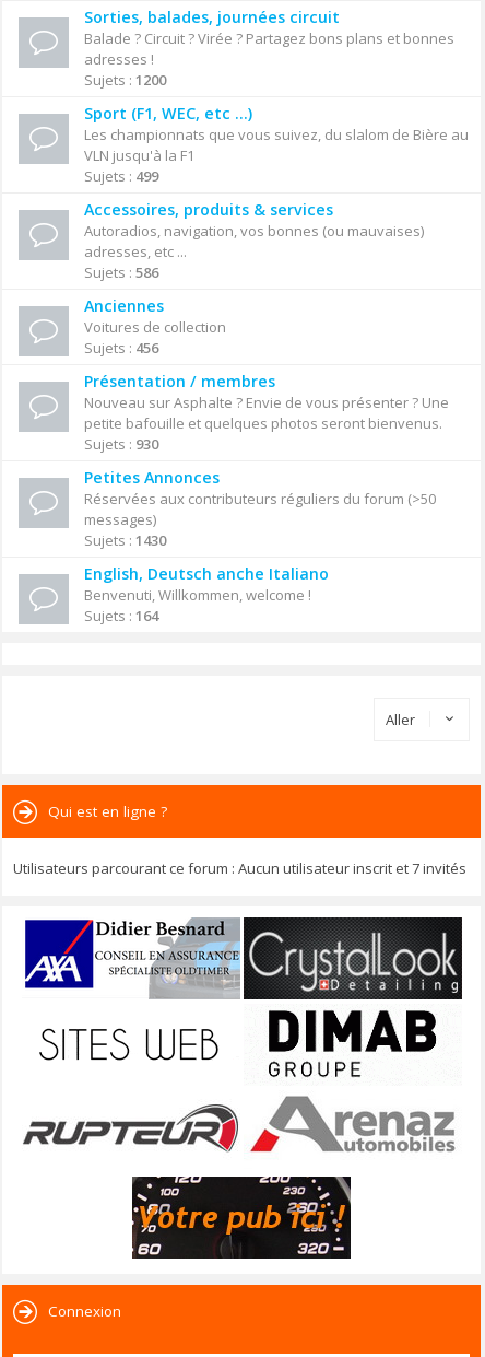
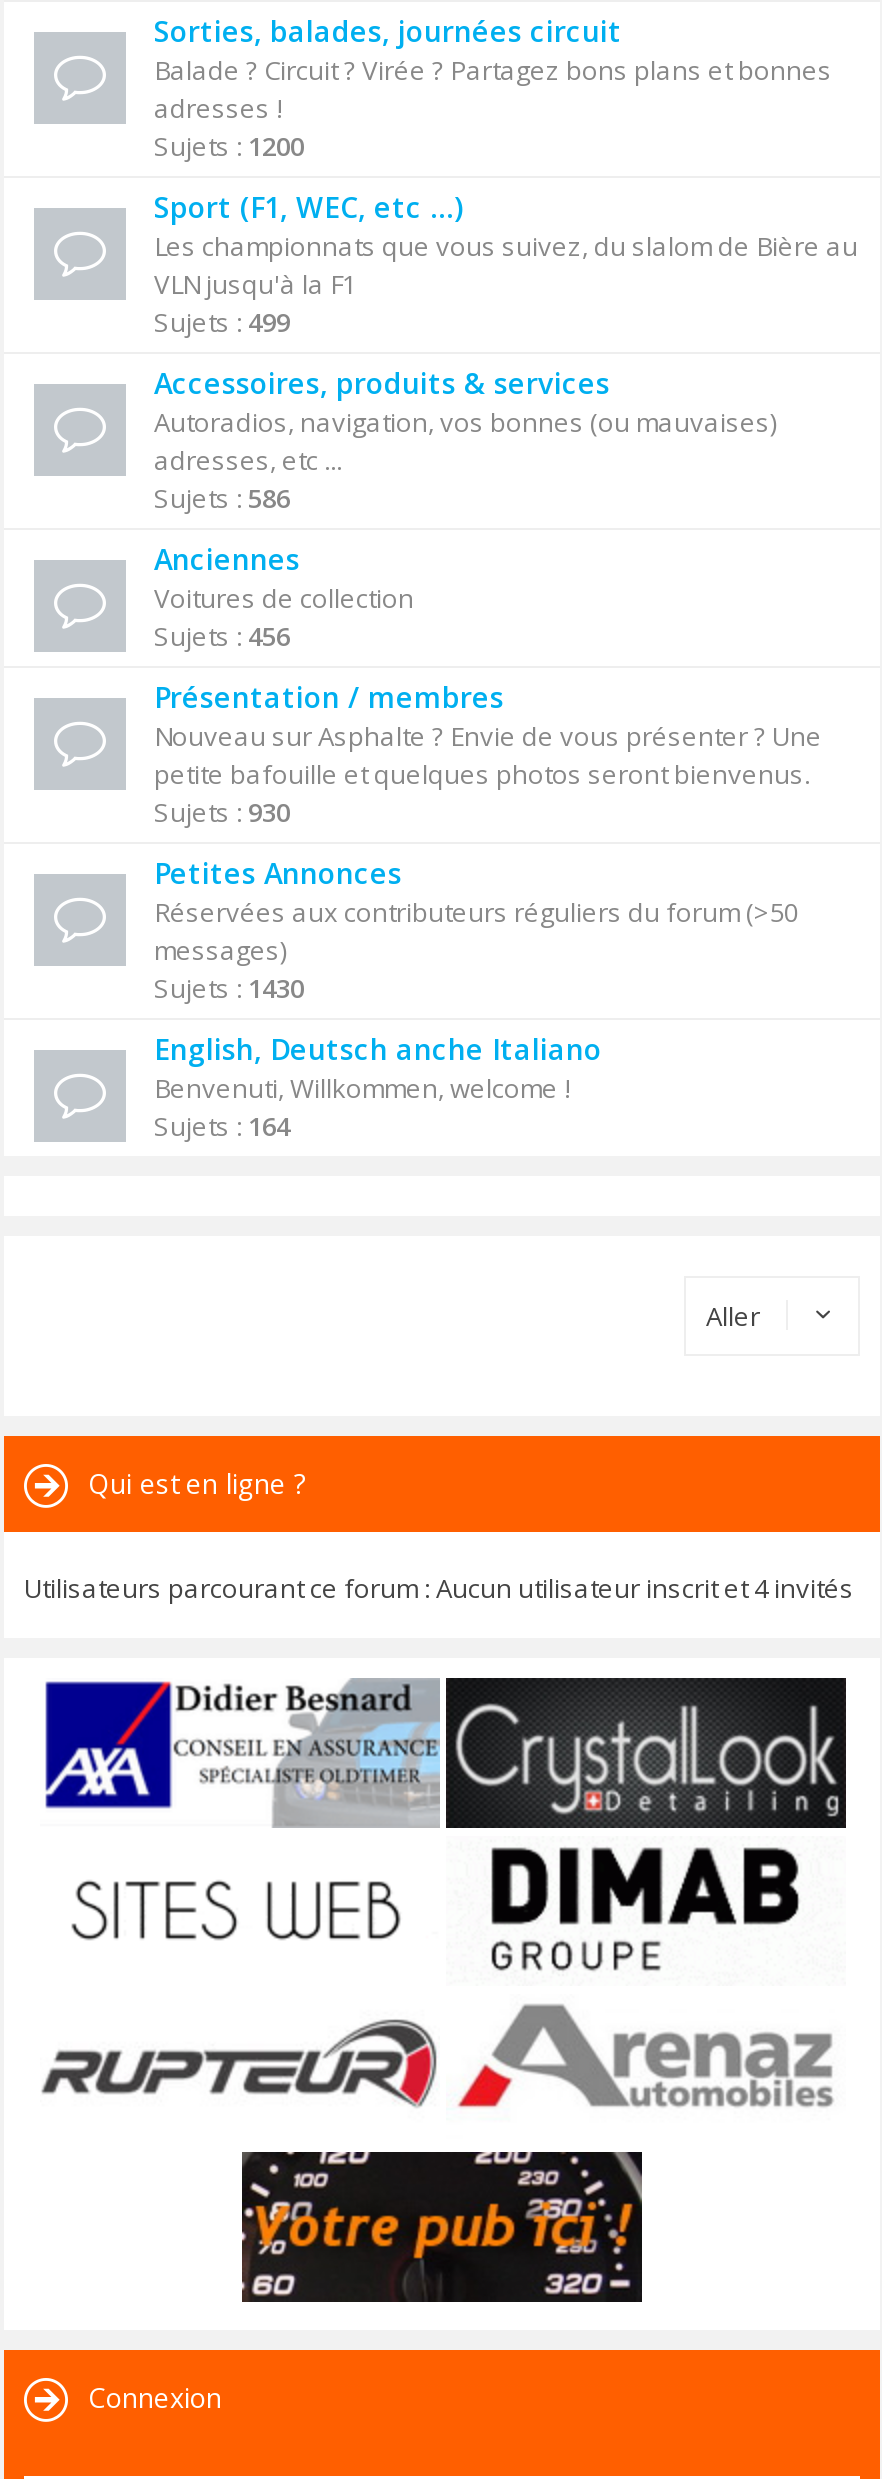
[13,858,466,878] Utilisateurs parcourant ce forum : Aucun utilisateur inscrit et 7 invités -> [24,1570,854,1606] Utilisateurs parcourant ce forum : Aucun utilisateur inscrit et 4 invités

